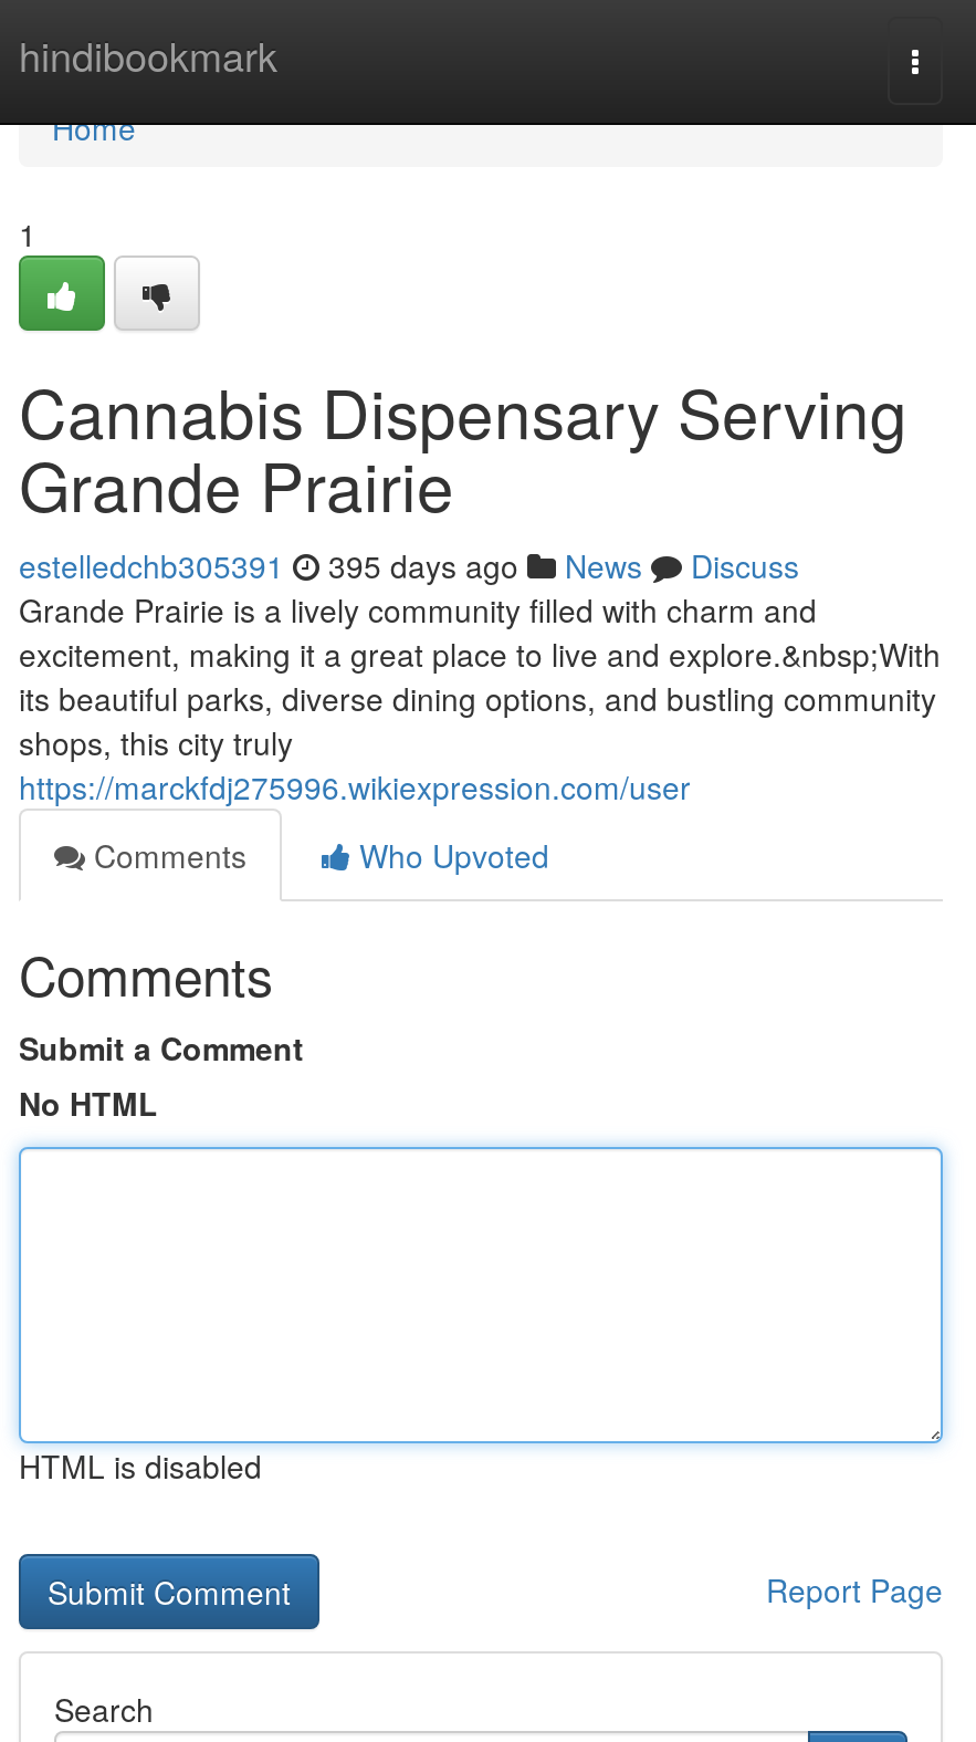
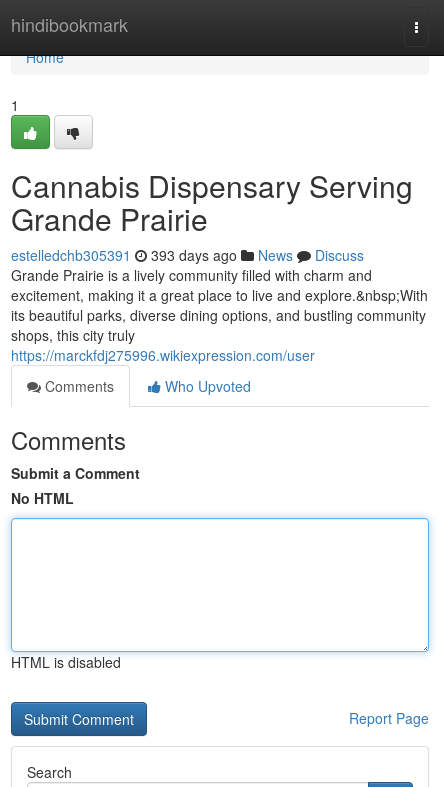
[19,543,799,587] estelledchb305391 395 days ago News Discuss -> [11,245,364,265] estelledchb305391 393 days ago News Discuss

